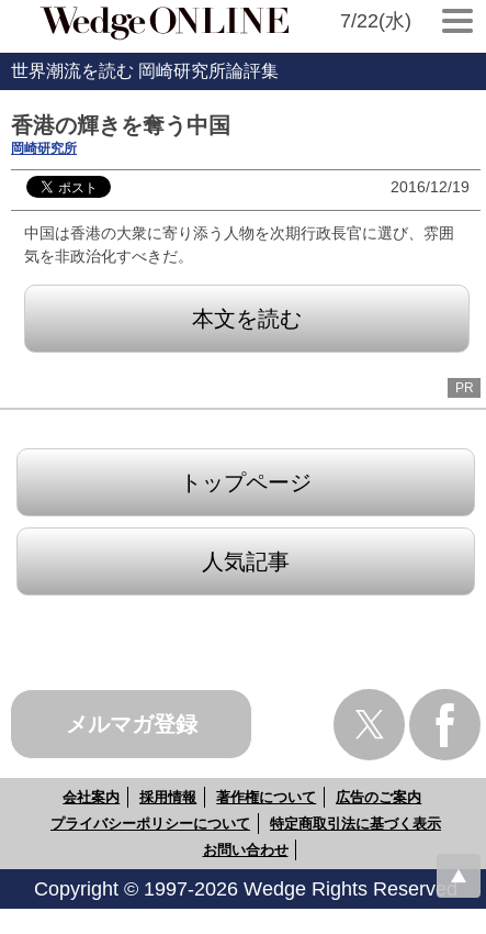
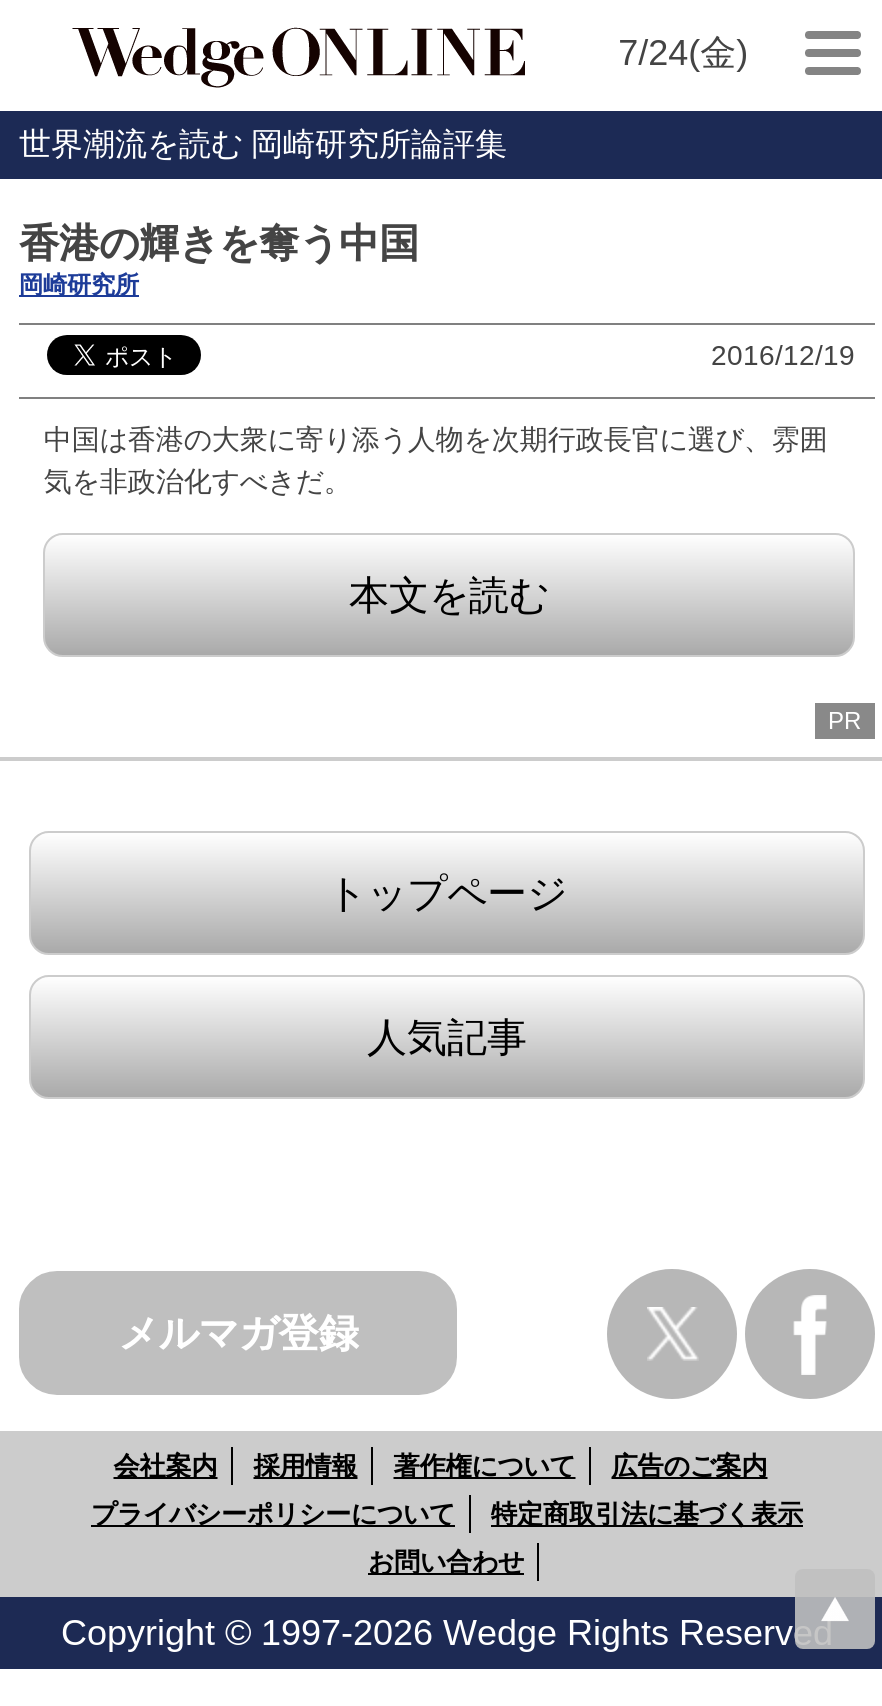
[340,10,411,32] 7/22(水) -> [618,33,748,73] 7/24(金)

